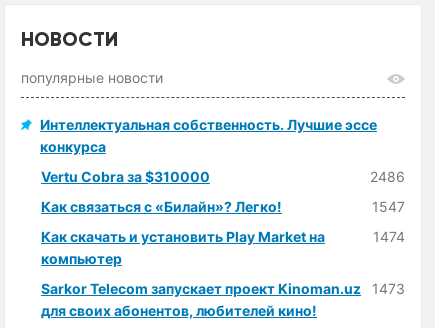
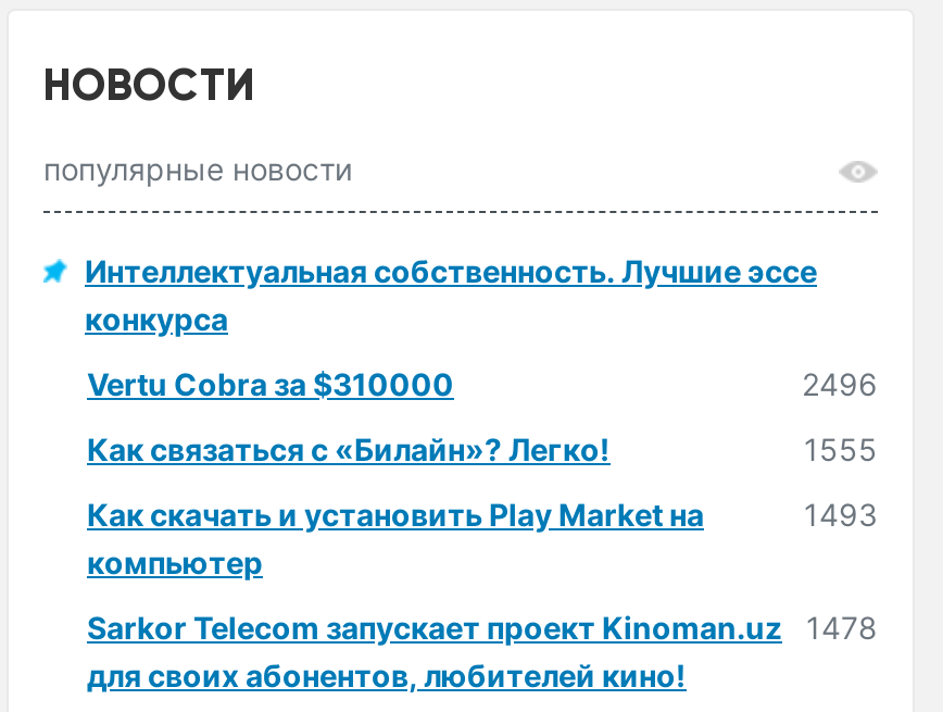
[370,168,405,185] 2486 -> [802,366,878,403] 2496
[372,198,405,215] 1547 -> [804,431,878,468] 1555
[373,228,405,245] 1474 -> [804,496,878,533] 1493
[41,280,405,297] Sarkor Telecom запускает проект Kinoman.uz 1473 -> [87,609,878,646] Sarkor Telecom запускает проект Kinoman.uz 1478

